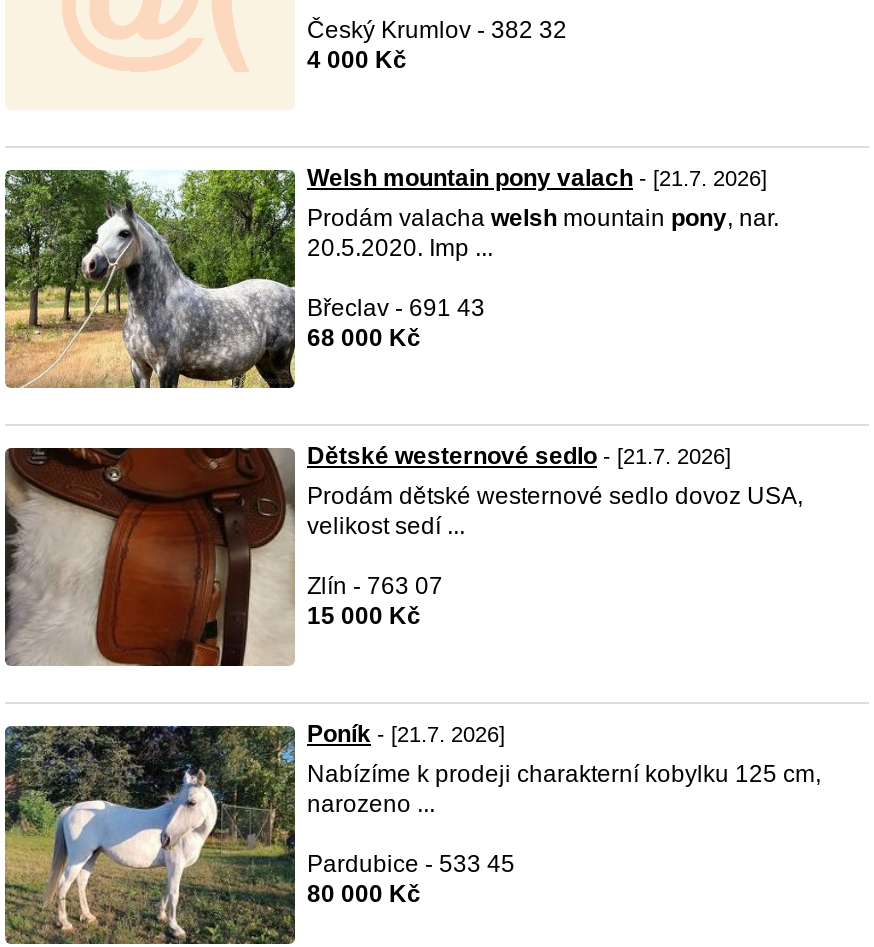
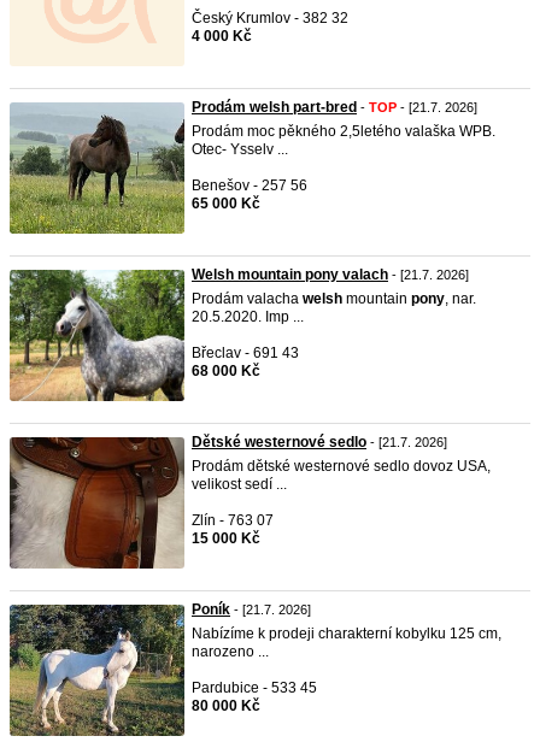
none -> [10,99,495,235] [image] | Prodám welsh part-bred - TOP - [21.7. 2026] | Prodám moc pěkného 2,5letého valaška WPB. | Otec- Ysselv ... | Benešov - 257 56 | 65 000 Kč

